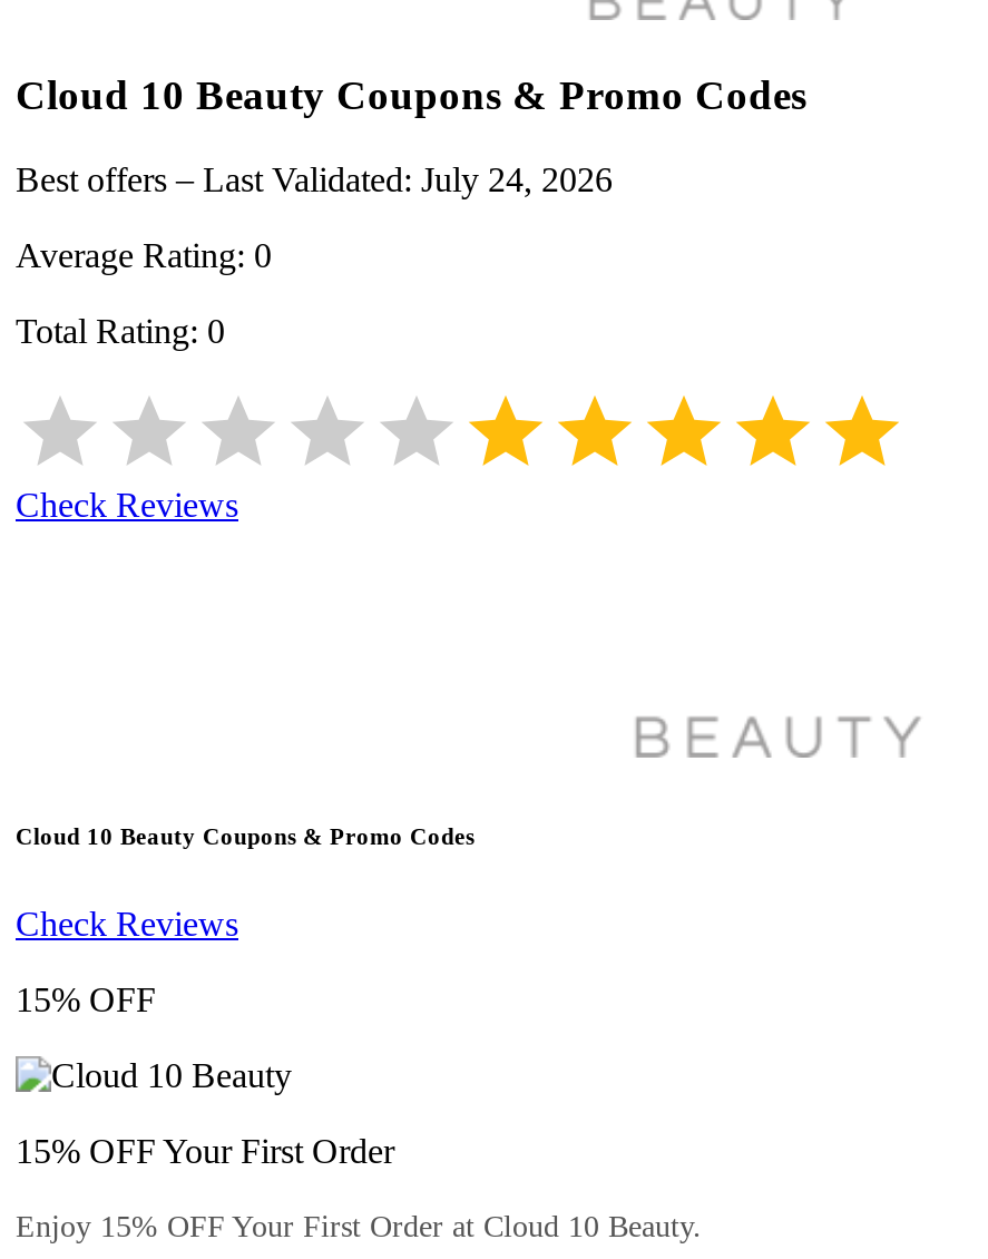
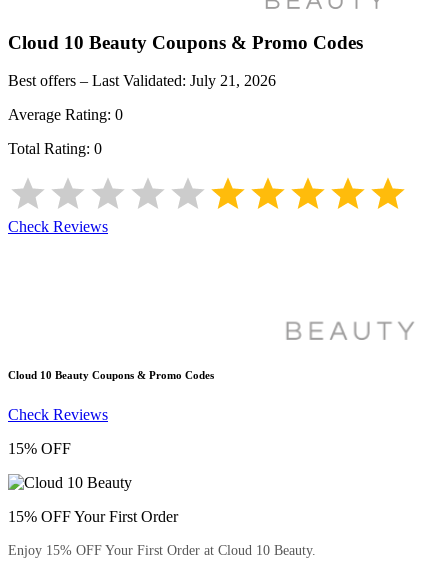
[16,161,613,199] Best offers – Last Validated: July 24, 2026 -> [8,72,276,89] Best offers – Last Validated: July 21, 2026

